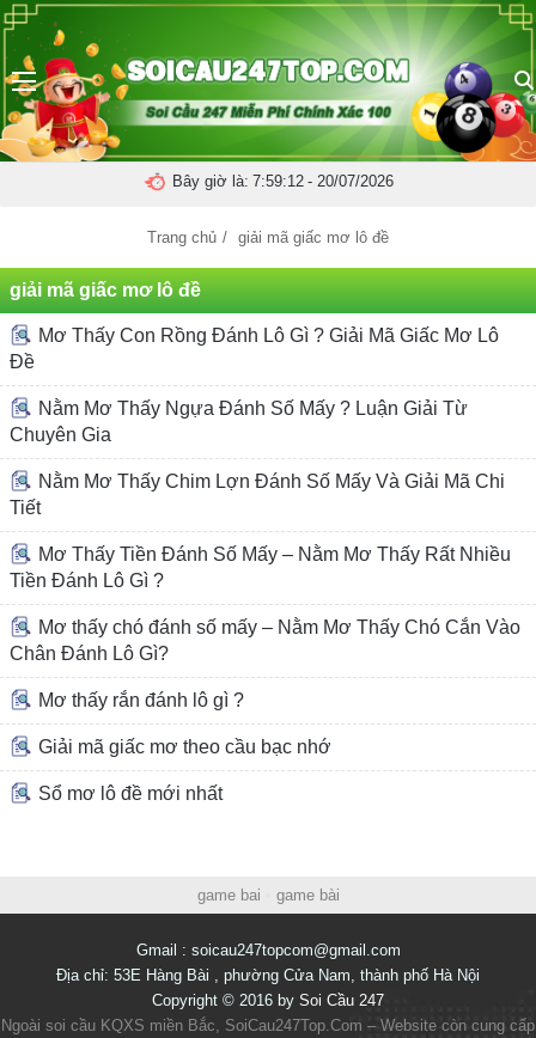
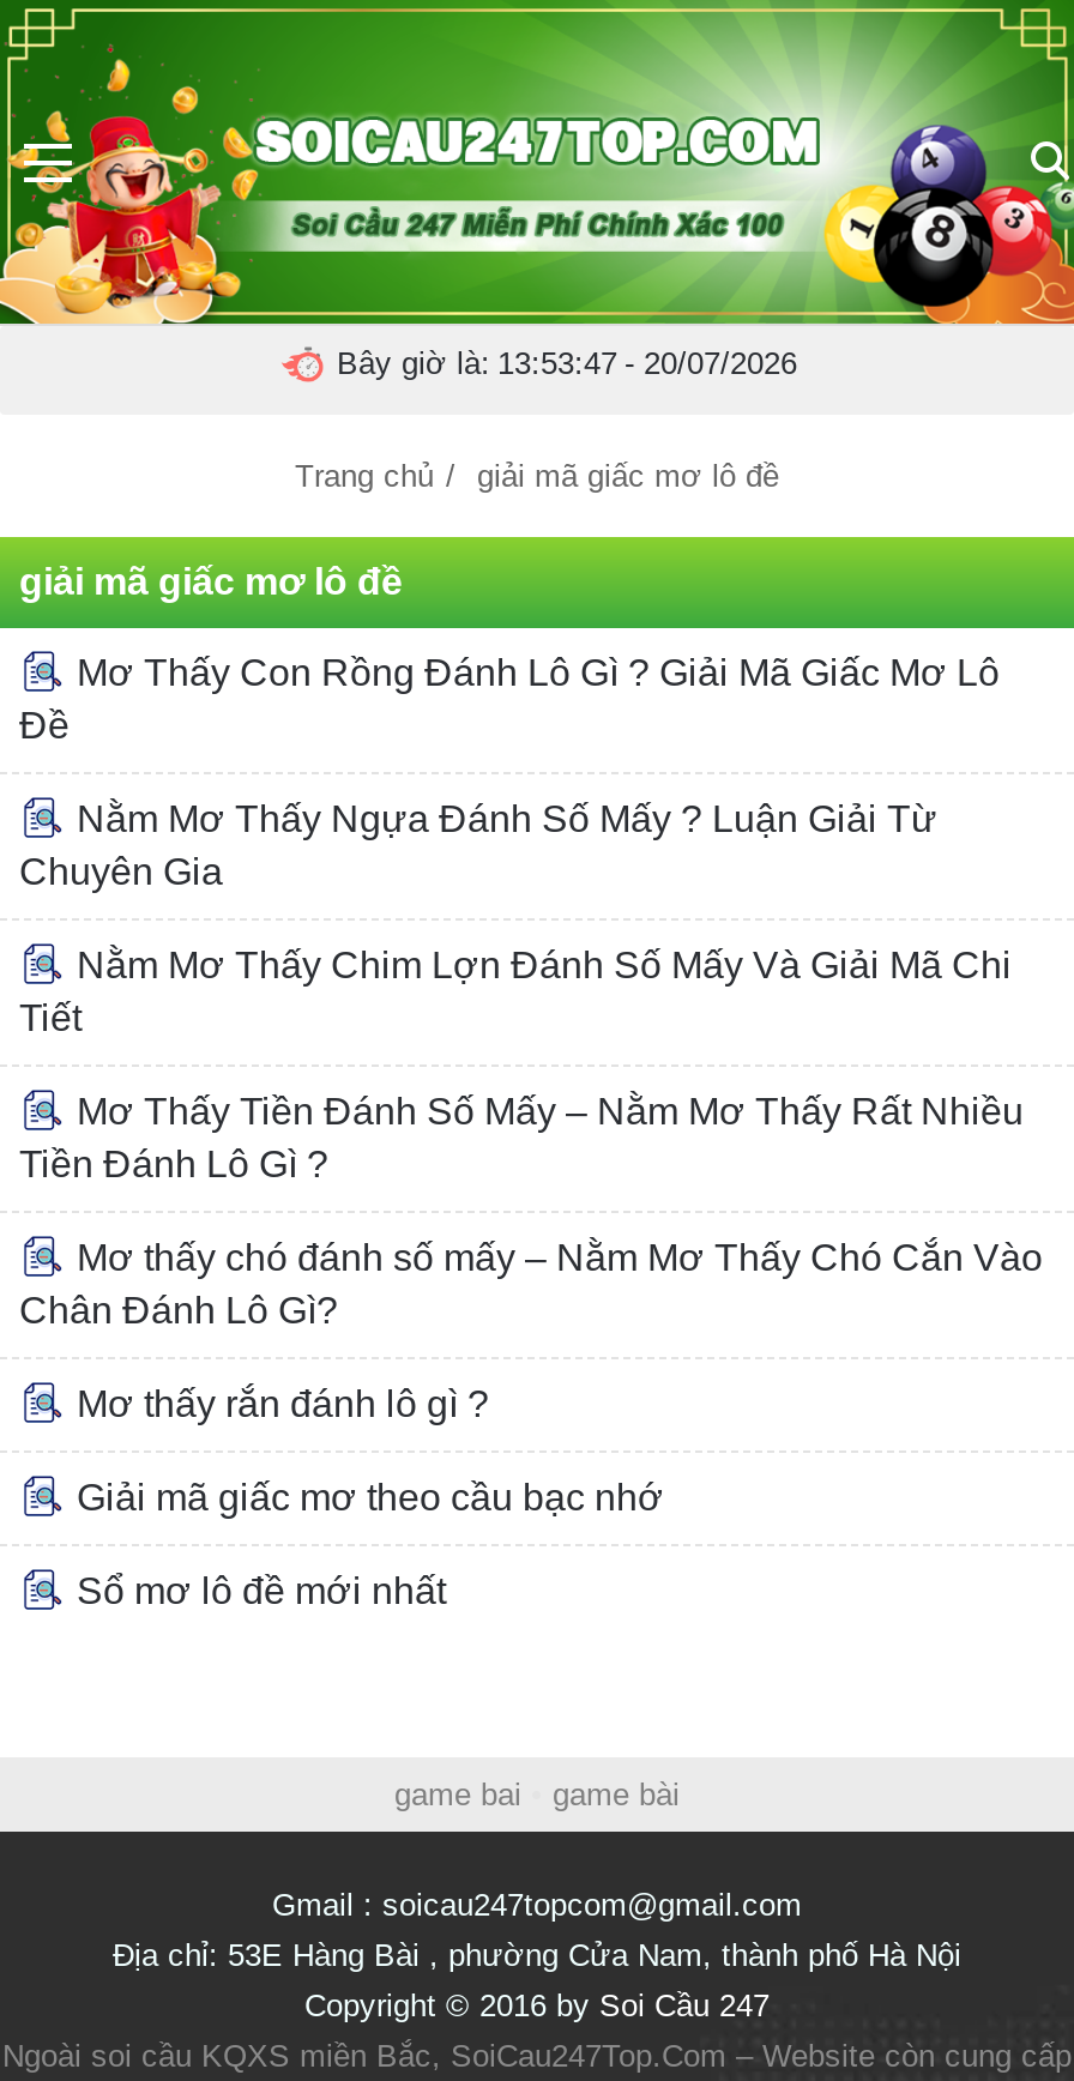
[172,173,394,190] Bây giờ là: 7:59:12 - 20/07/2026 -> [337,346,797,382] Bây giờ là: 13:53:47 - 20/07/2026

